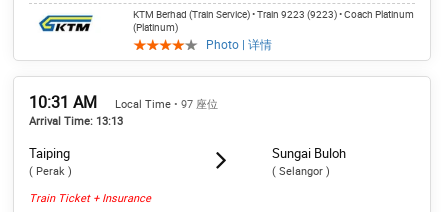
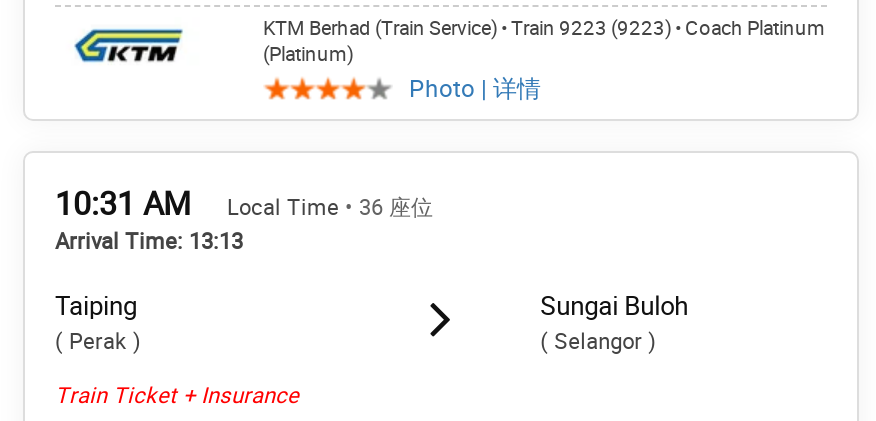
[115,98,218,111] Local Time • 97 座位 -> [227,195,433,221] Local Time • 36 座位

